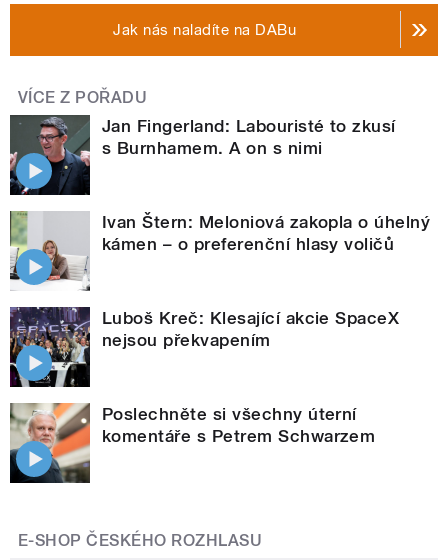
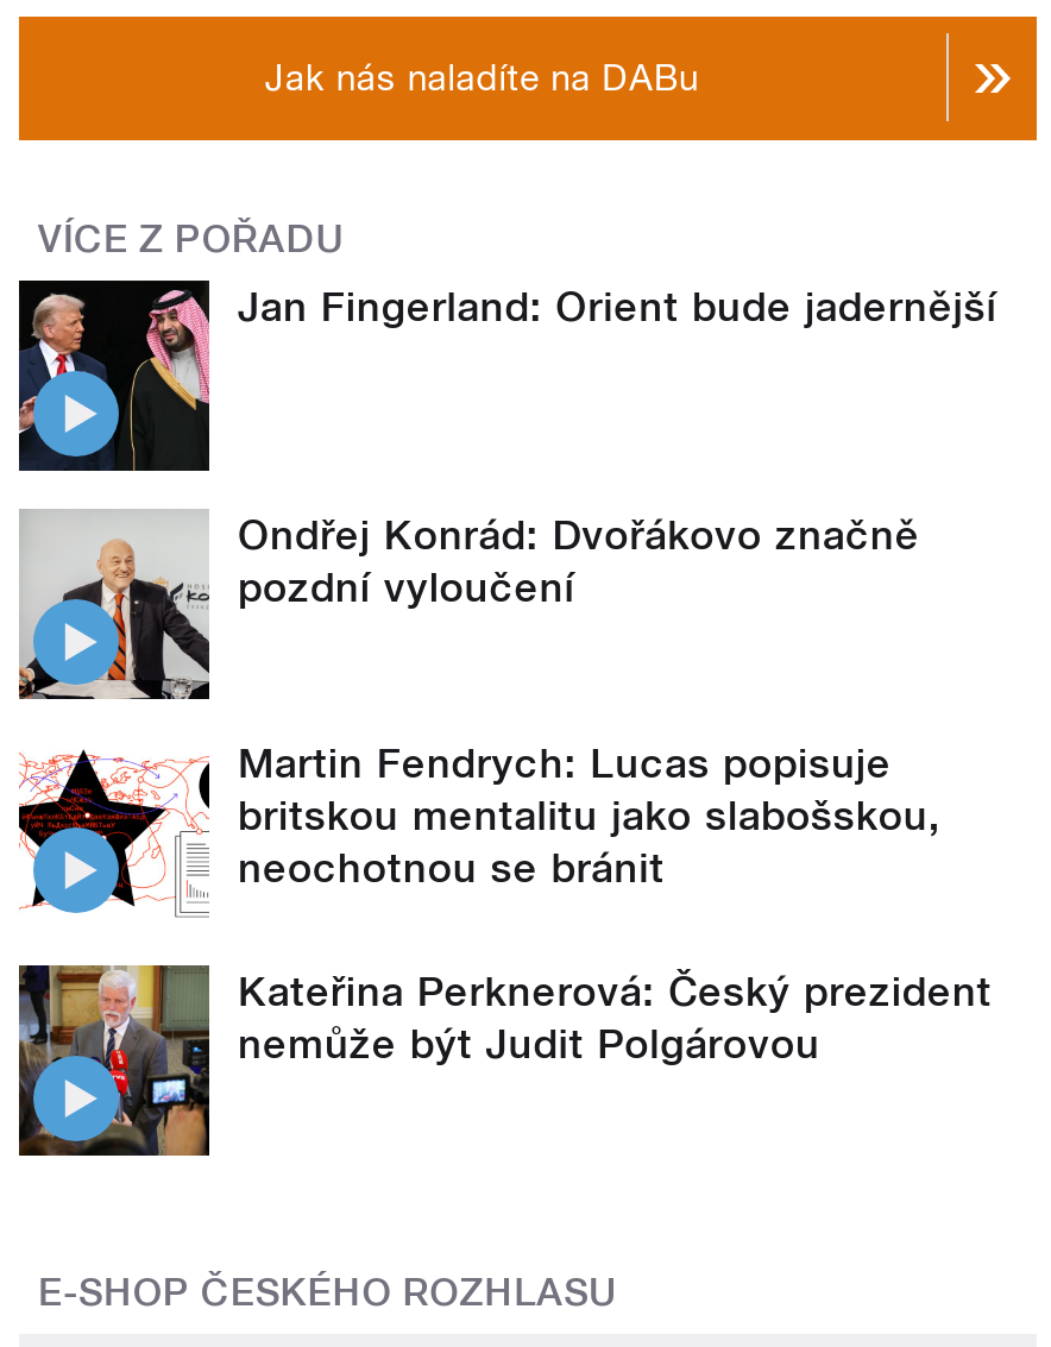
[9,115,396,195] [image] | Jan Fingerland: Labouristé to zkusí | s Burnhamem. A on s nimi -> [17,281,997,468] [image] | Jan Fingerland: Orient bude jadernější
[10,211,430,291] [image] | Ivan Štern: Meloniová zakopla o úhelný | kámen – o preferenční hlasy voličů -> [17,511,920,701] [image] | Ondřej Konrád: Dvořákovo značně | pozdní vyloučení
[9,306,399,388] [image] | Luboš Kreč: Klesající akcie SpaceX | nejsou překvapením -> [17,737,941,927] [image] | Martin Fendrych: Lucas popisuje | britskou mentalitu jako slabošskou, | neochotnou se bránit
[10,402,375,484] [image] | Poslechněte si všechny úterní | komentáře s Petrem Schwarzem -> [19,963,992,1158] [image] | Kateřina Perknerová: Český prezident | nemůže být Judit Polgárovou

